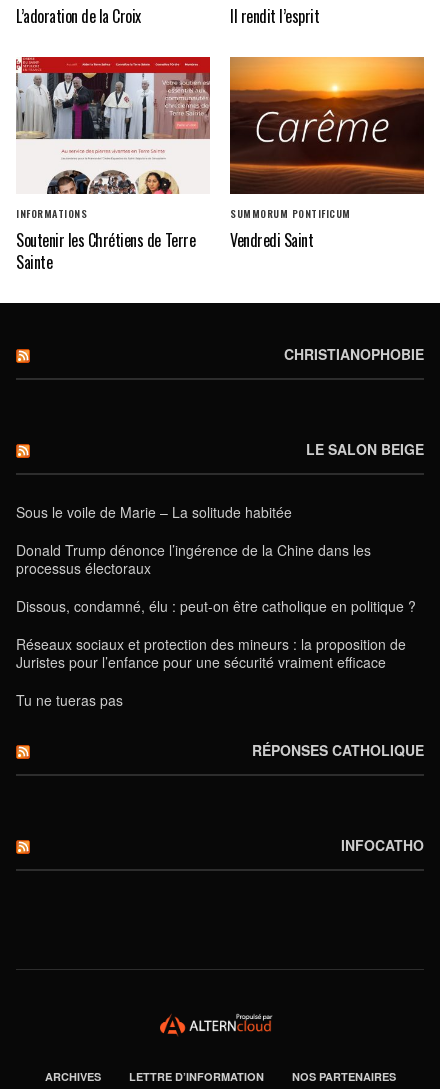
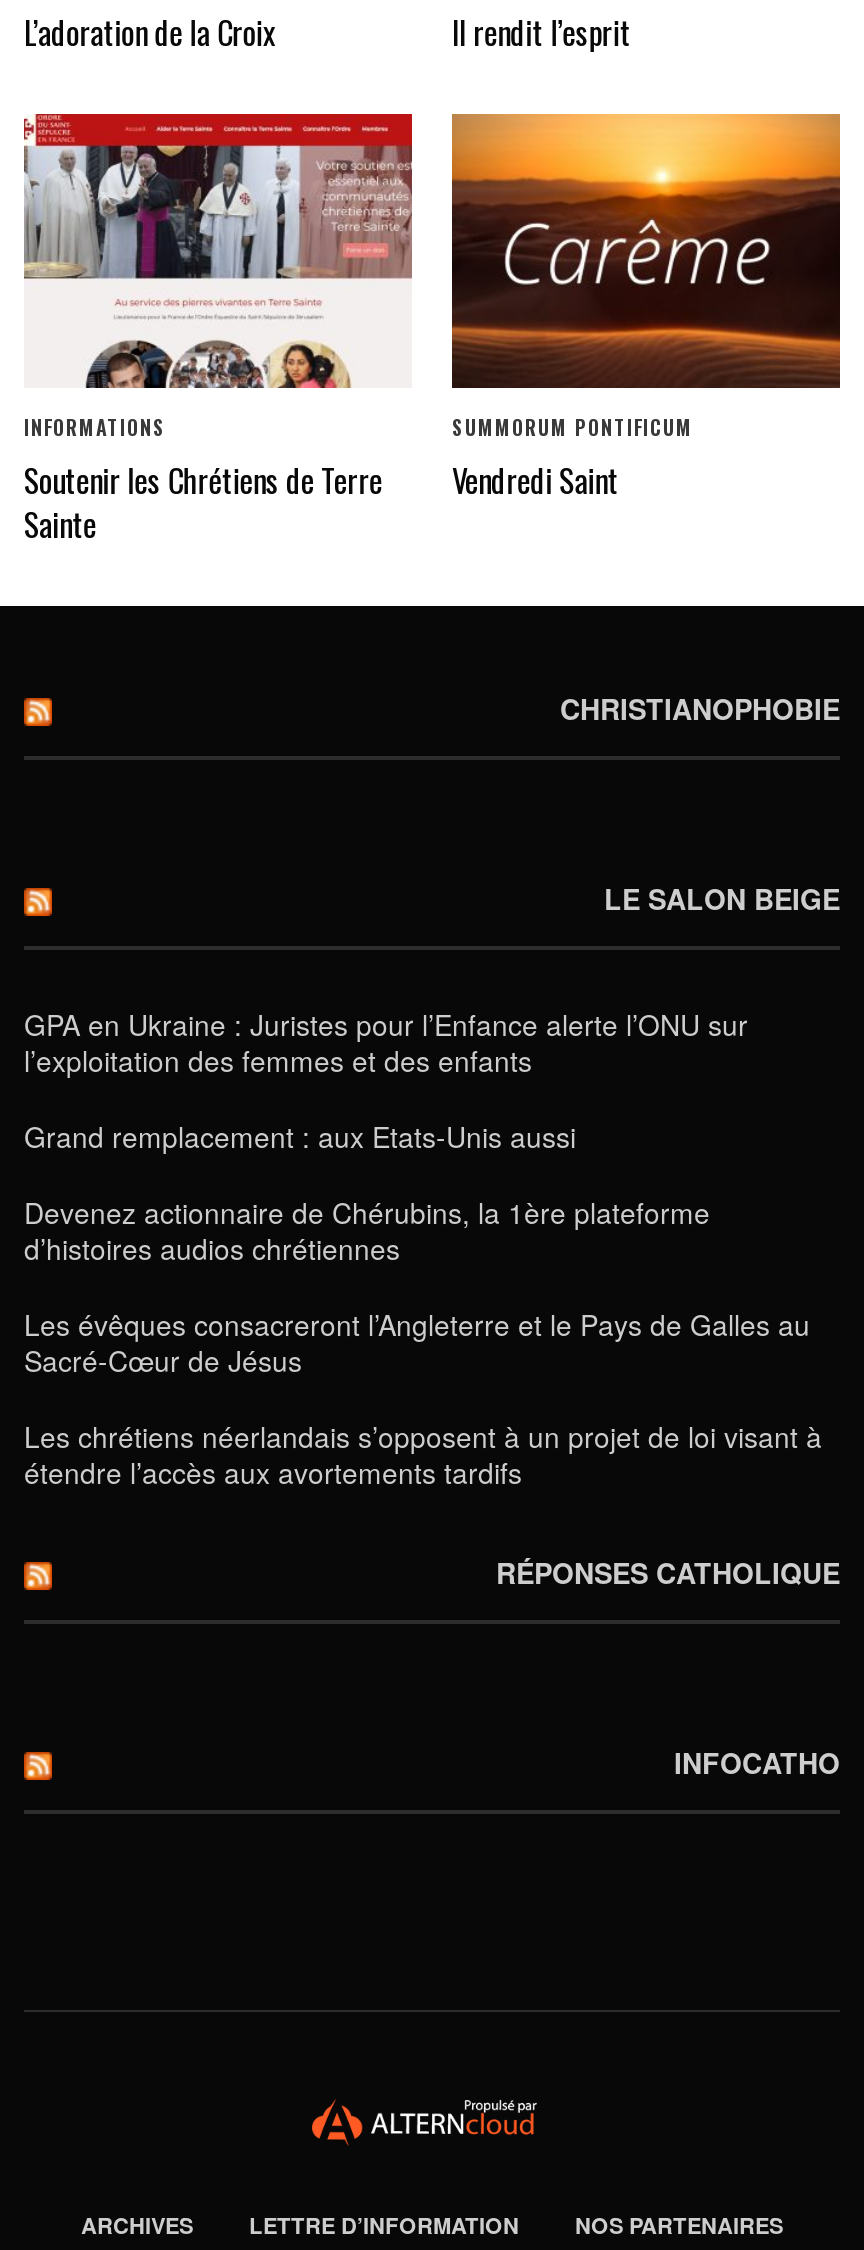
[16,502,292,522] Sous le voile de Marie – La solitude habitée -> [24,1003,748,1079] GPA en Ukraine : Juristes pour l’Enfance alerte l’ONU sur | l’exploitation des femmes et des enfants
[16,540,371,578] Donald Trump dénonce l’ingérence de la Chine dans les | processus électoraux -> [24,1115,576,1155] Grand remplacement : aux Etats-Unis aussi
[16,596,416,616] Dissous, condamné, élu : peut-on être catholique en politique ? -> [24,1191,710,1267] Devenez actionnaire de Chérubins, la 1ère plateforme | d’histoires audios chrétiennes
[16,634,406,672] Réseaux sociaux et protection des mineurs : la proposition de | Juristes pour l’enfance pour une sécurité vraiment efficace -> [24,1303,810,1379] Les évêques consacreront l’Angleterre et le Pays de Galles au | Sacré-Cœur de Jésus
[16,690,123,710] Tu ne tueras pas -> [24,1415,822,1491] Les chrétiens néerlandais s’opposent à un projet de loi visant à | étendre l’accès aux avortements tardifs

